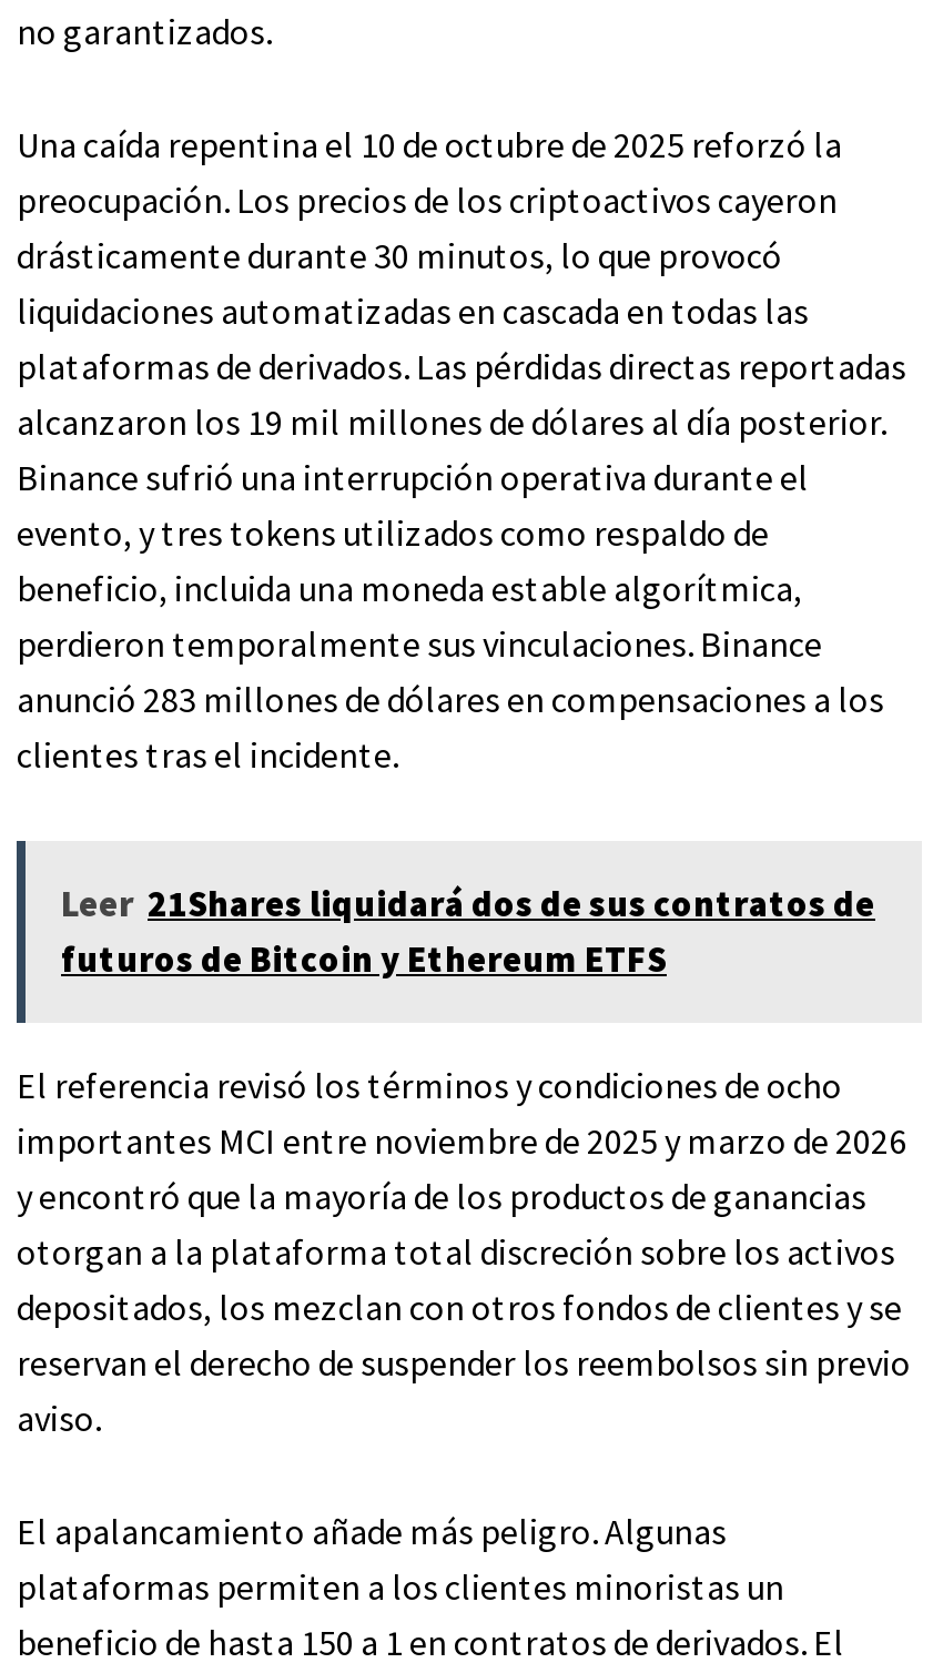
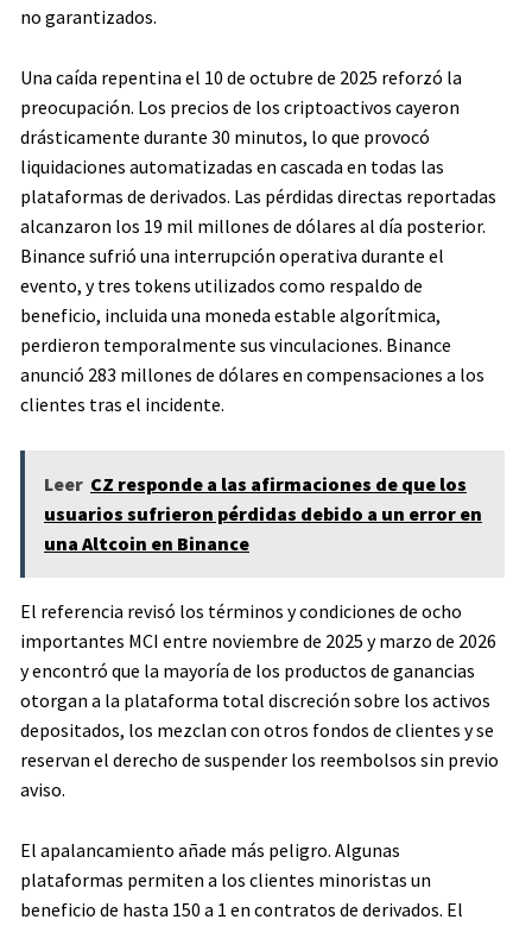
[61,881,875,981] Leer 21Shares liquidará dos de sus contratos de | futuros de Bitcoin y Ethereum ETFS -> [44,472,482,555] Leer CZ responde a las afirmaciones de que los | usuarios sufrieron pérdidas debido a un error en | una Altcoin en Binance

